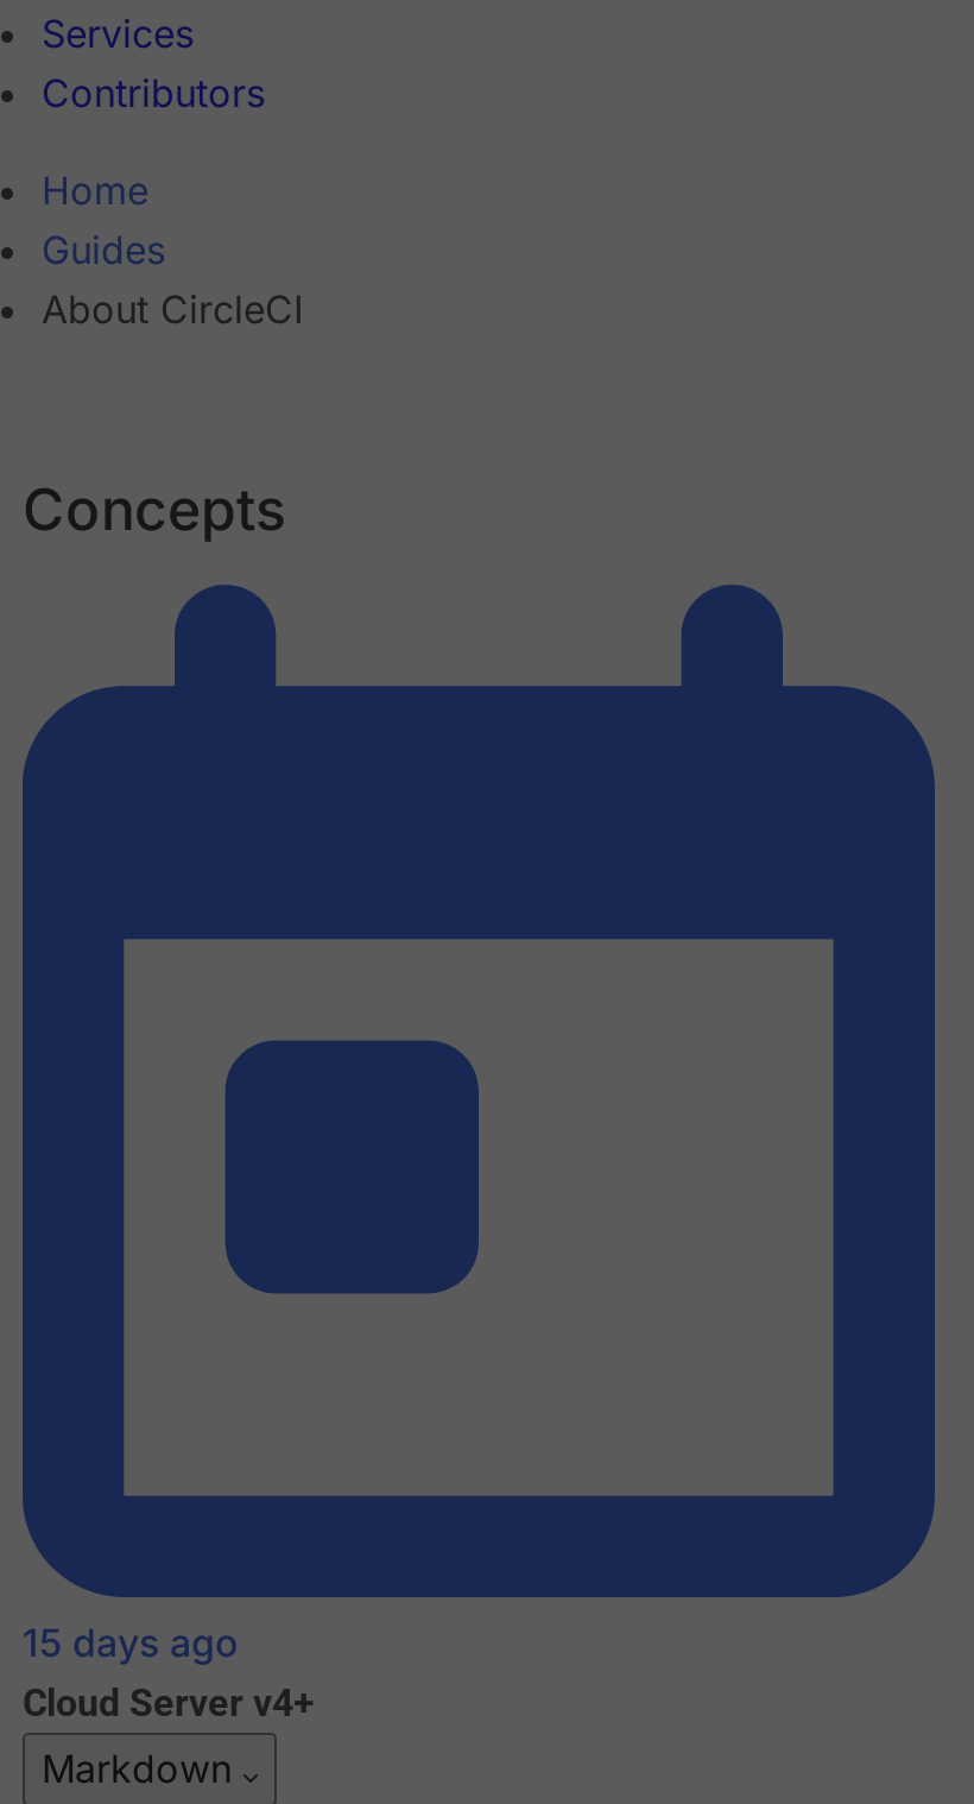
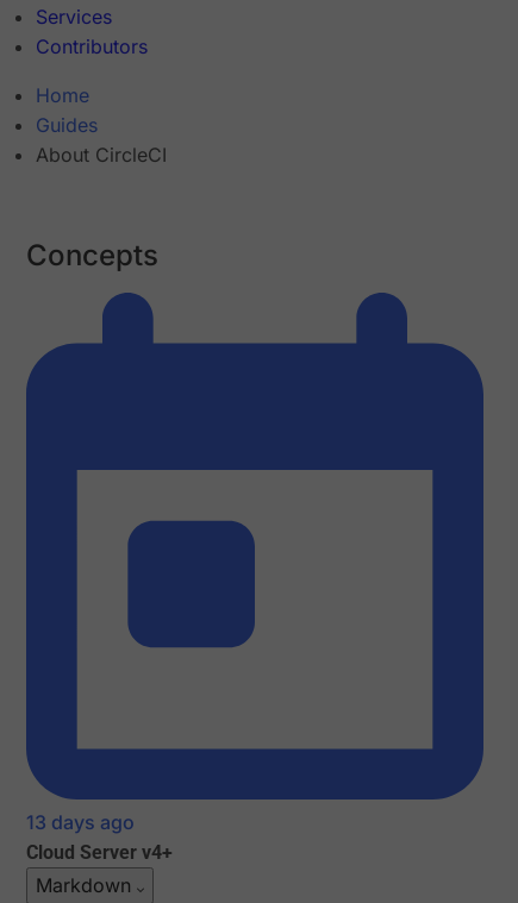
[23,1620,239,1667] 15 days ago -> [26,811,135,835] 13 days ago

